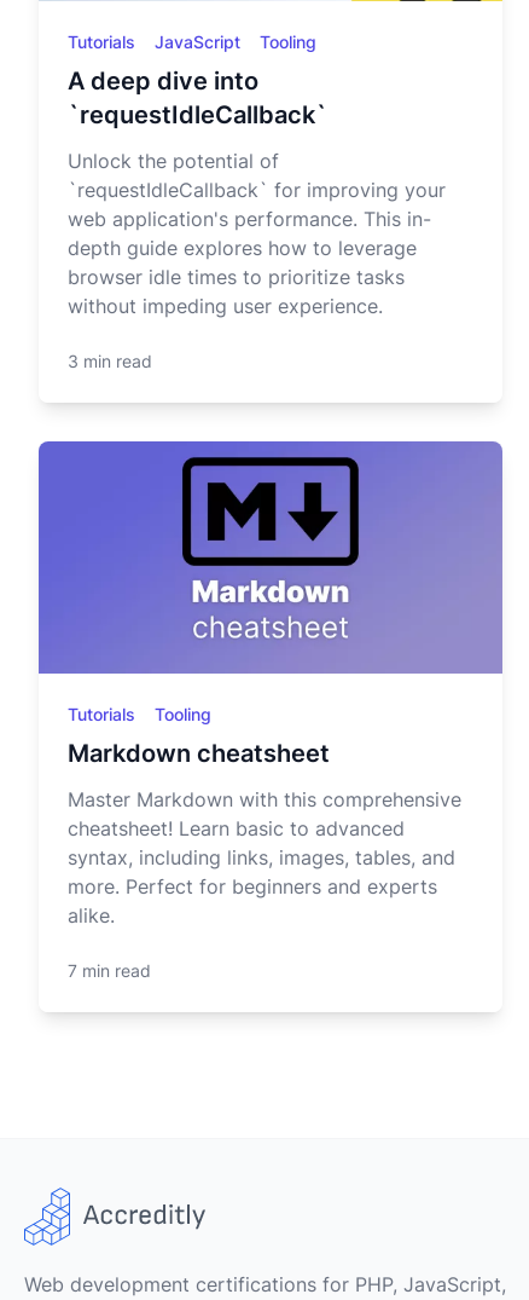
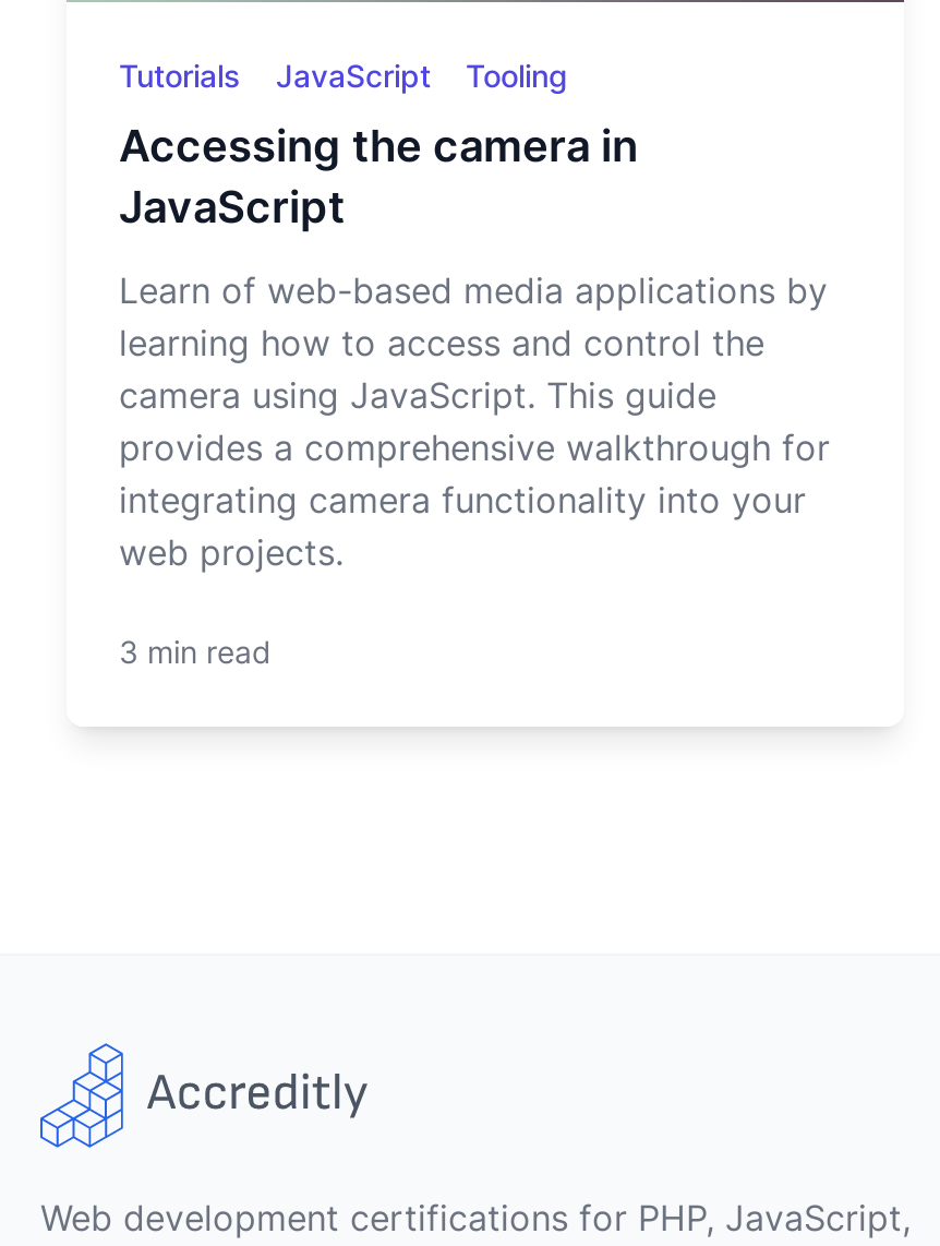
[68,67,327,129] A deep dive into | `requestIdleCallback` -> [119,120,638,233] Accessing the camera in | JavaScript
[68,149,446,318] Unlock the potential of | `requestIdleCallback` for improving your | web application's performance. This in- | depth guide explores how to leverage | browser idle times to prioritize tasks | without impeding user experience. -> [119,268,830,574] Learn of web-based media applications by | learning how to access and control the | camera using JavaScript. This guide | provides a comprehensive walkthrough for | integrating camera functionality into your | web projects.
[37,440,504,981] [image] | Tutorials | Tooling | Markdown cheatsheet | Master Markdown with this comprehensive | cheatsheet! Learn basic to advanced | syntax, including links, images, tables, and | more. Perfect for beginners and experts | alike. | 7 min read -> none

